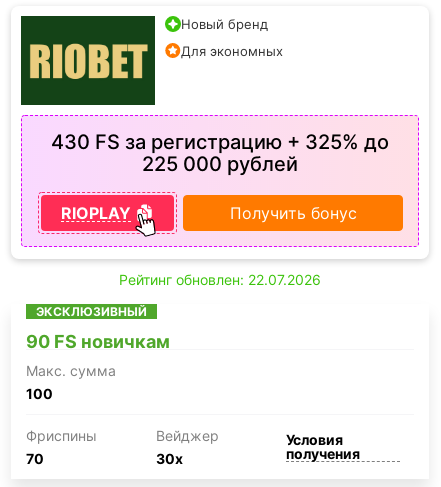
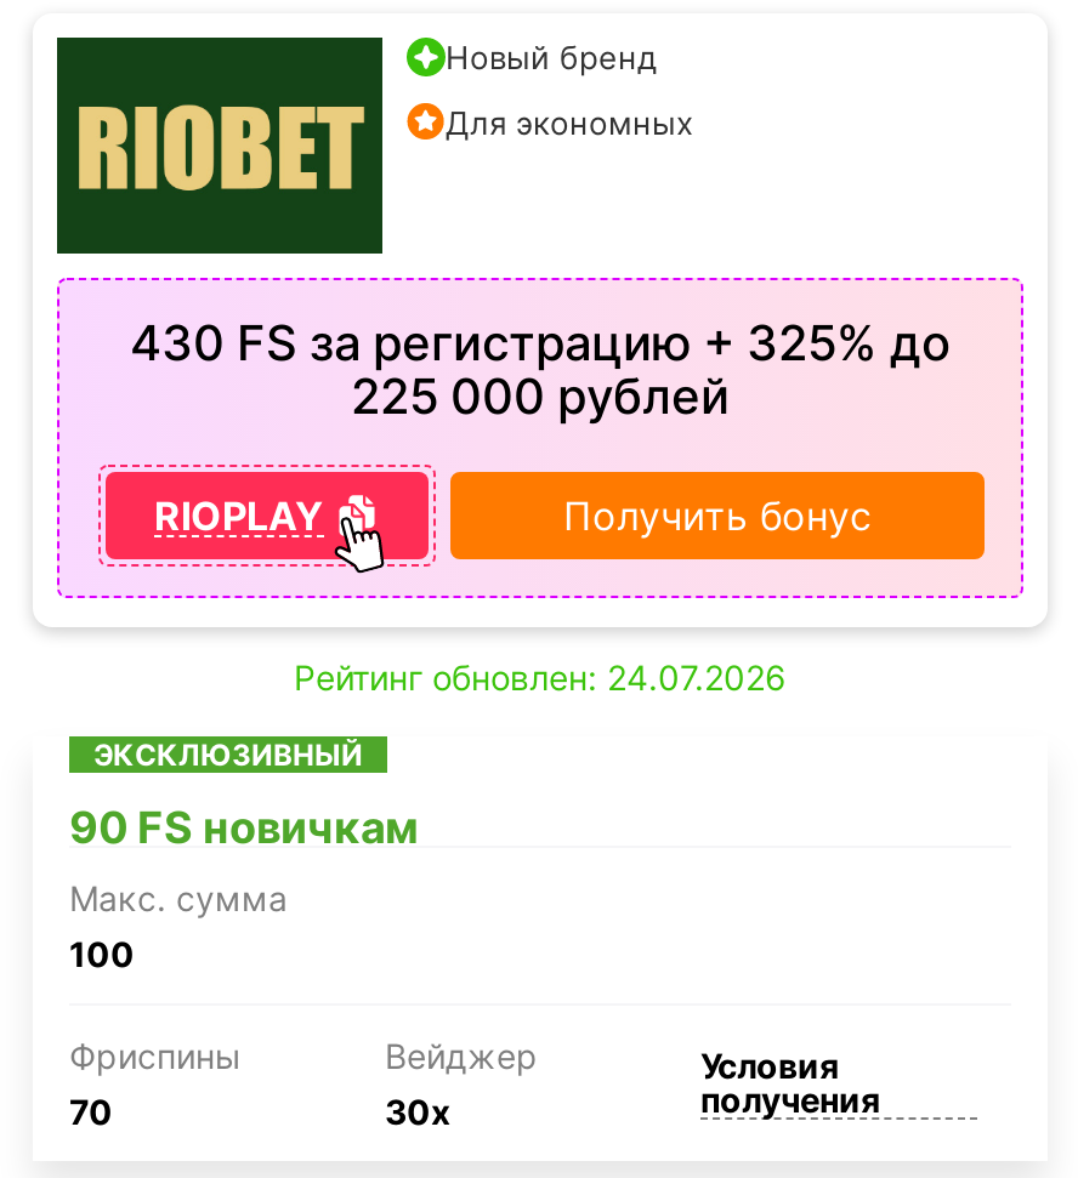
[119,271,321,288] Рейтинг обновлен: 22.07.2026 -> [294,657,787,698] Рейтинг обновлен: 24.07.2026

